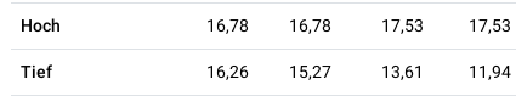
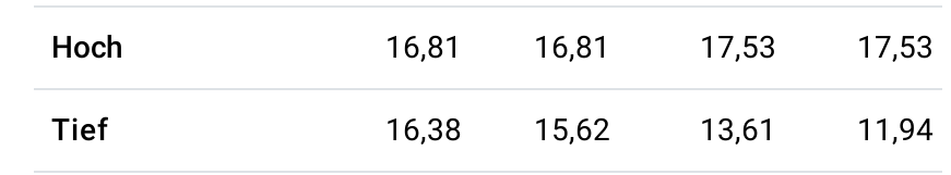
[206,16,249,36] 16,78 -> [385,30,462,65] 16,81
[289,16,331,36] 16,78 -> [534,30,610,65] 16,81
[206,62,249,82] 16,26 -> [385,113,462,147] 16,38
[289,62,331,82] 15,27 -> [534,113,610,147] 15,62

